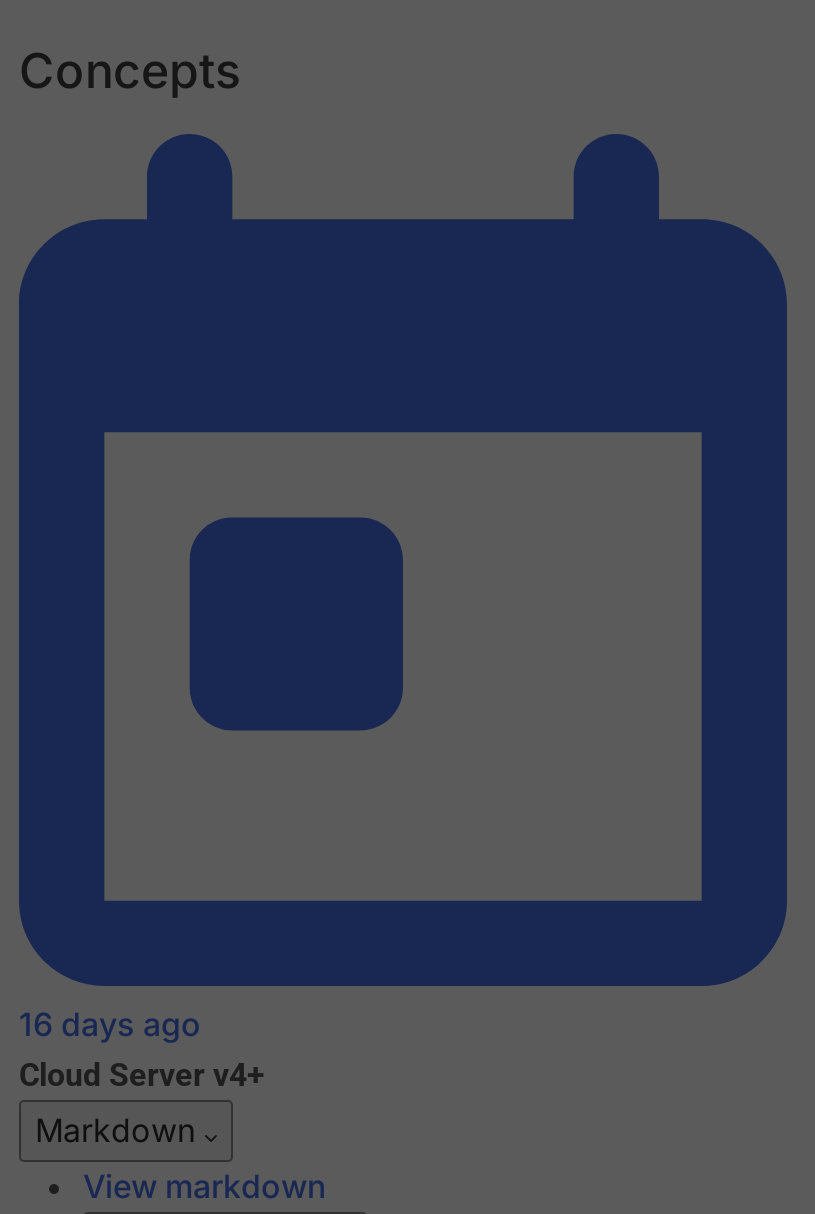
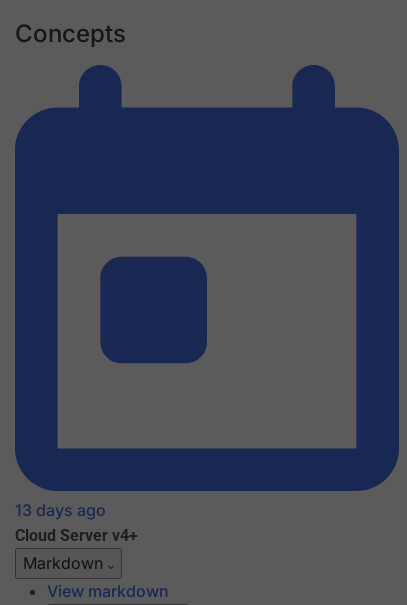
[19,1005,201,1045] 16 days ago -> [15,500,106,520] 13 days ago

